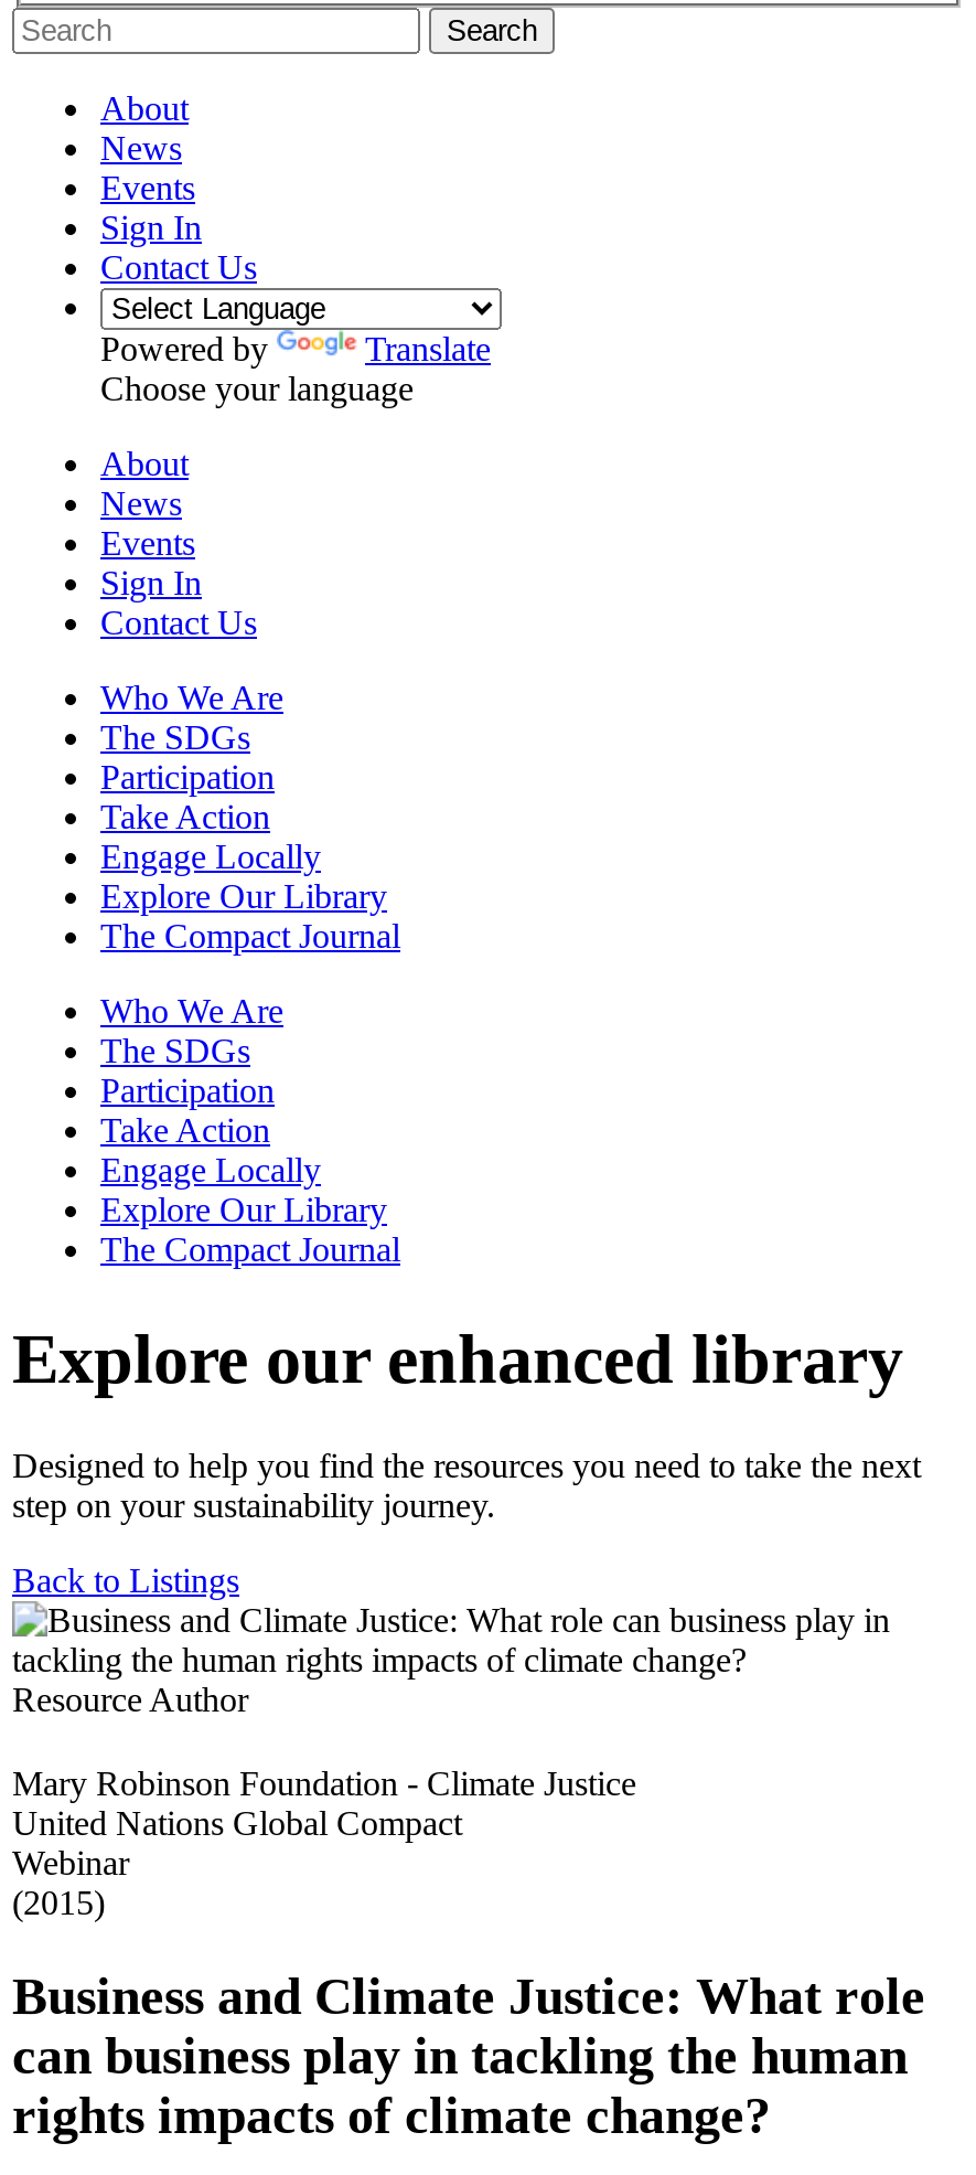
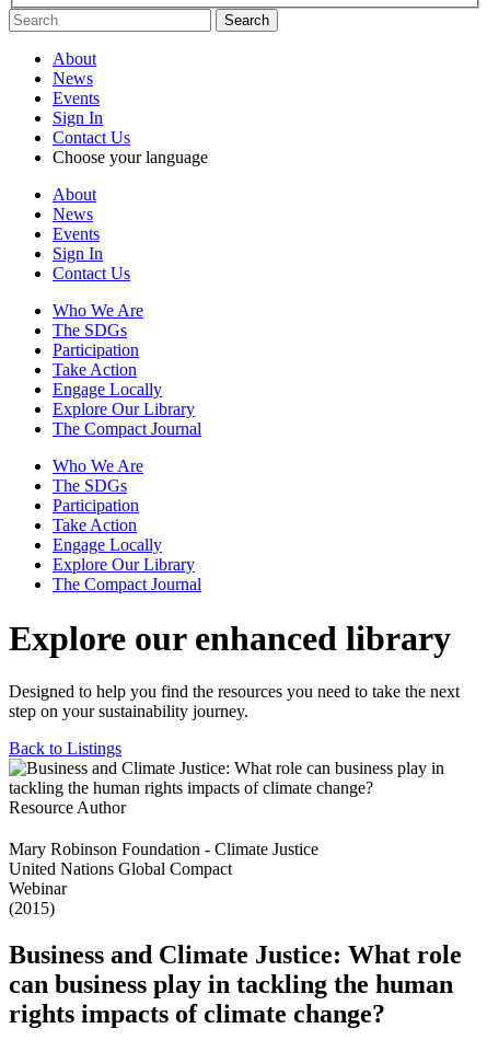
[100,331,491,369] Powered by | Translate -> none

